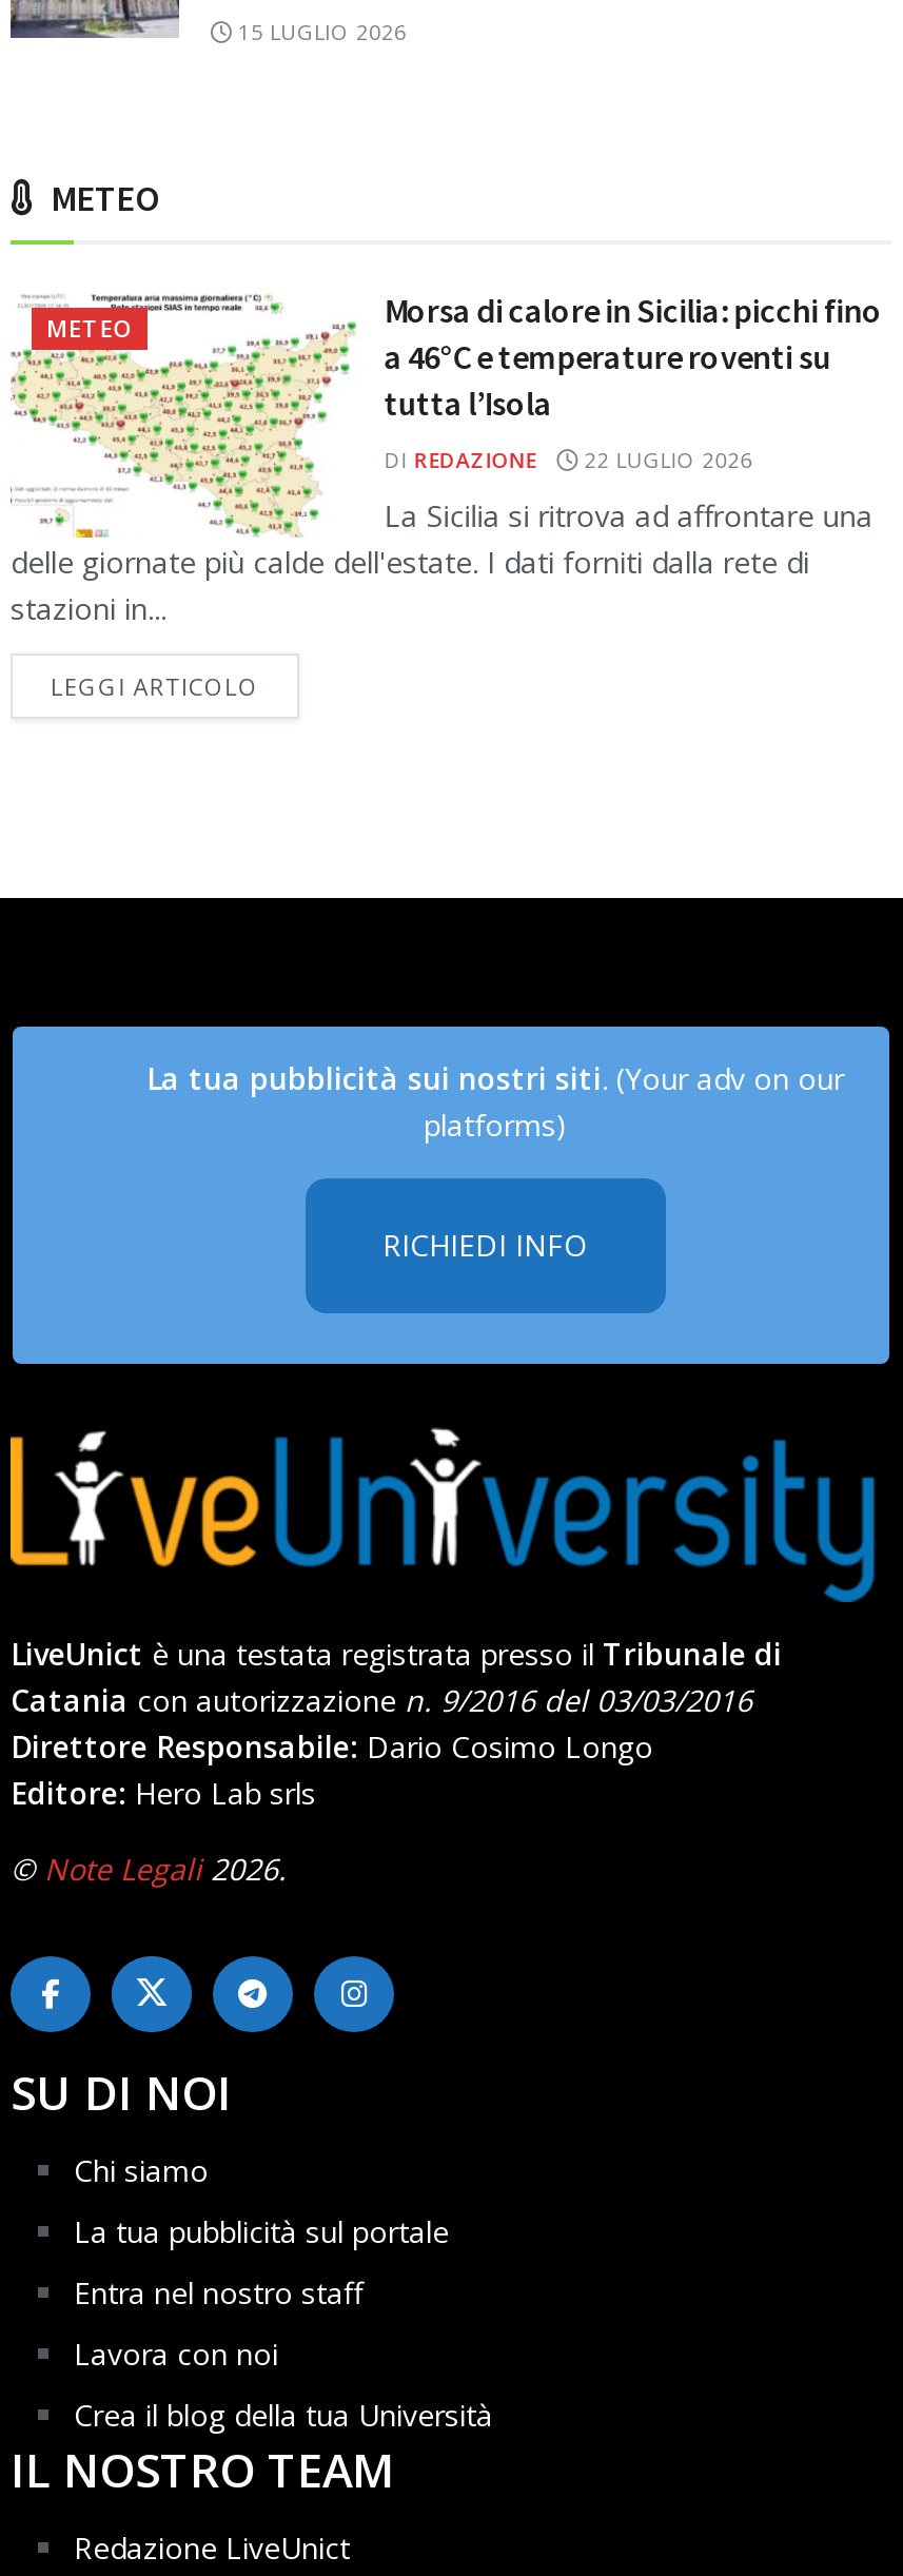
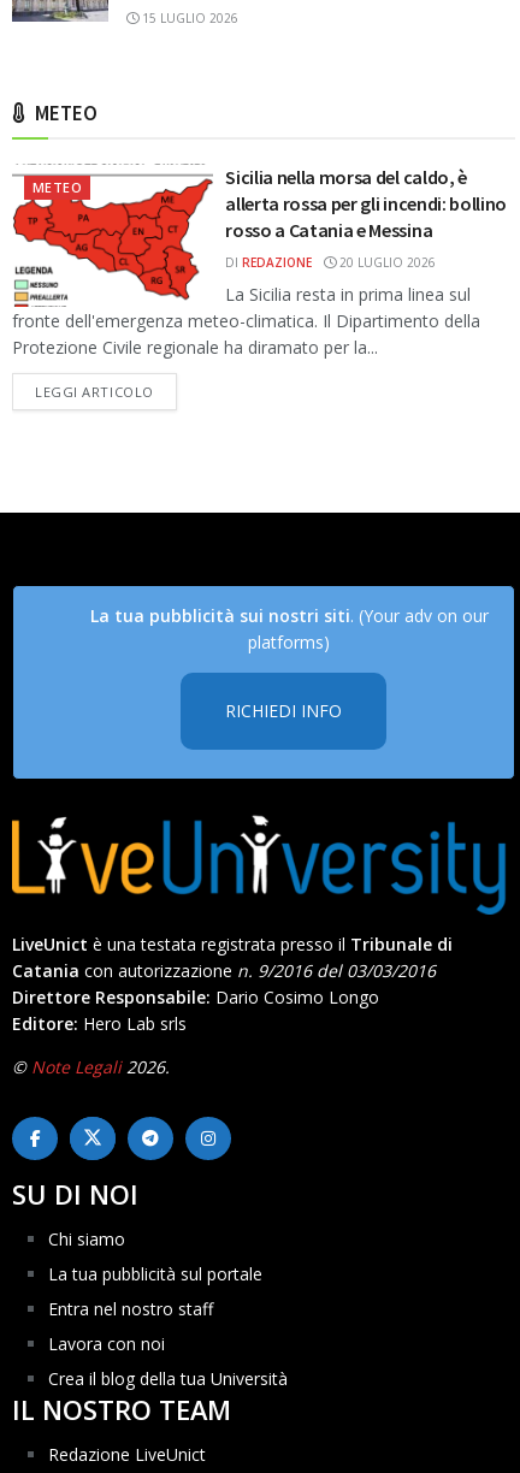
[11,293,873,627] [image] | La Sicilia si ritrova ad affrontare una | delle giornate più calde dell'estate. I dati forniti dalla rete di | stazioni in... -> [12,164,480,358] [image] | La Sicilia resta in prima linea sul | fronte dell'emergenza meteo-climatica. Il Dipartimento della | Protezione Civile regionale ha diramato per la...
[384,288,882,423] Morsa di calore in Sicilia: picchi fino | a 46°C e temperature roventi su | tutta l’Isola -> [225,164,507,241] Sicilia nella morsa del caldo, è | allerta rossa per gli incendi: bollino | rosso a Catania e Messina
[384,444,753,473] DI REDAZIONE 22 LUGLIO 2026 -> [225,253,436,270] DI REDAZIONE 20 LUGLIO 2026

